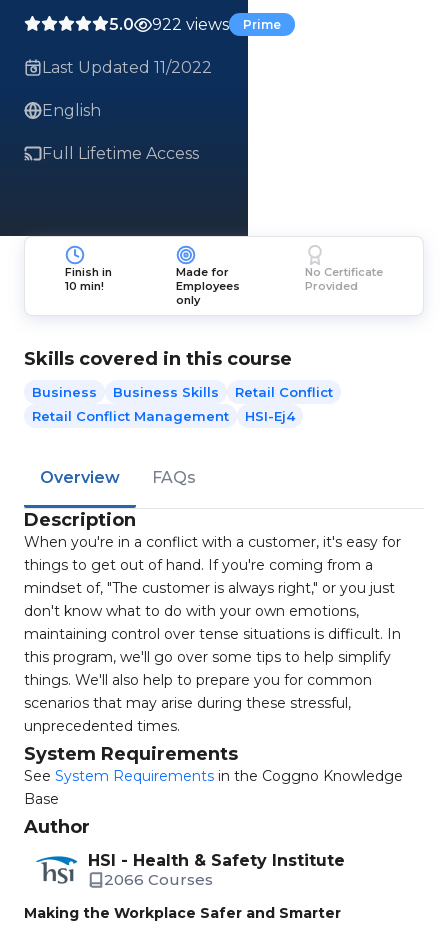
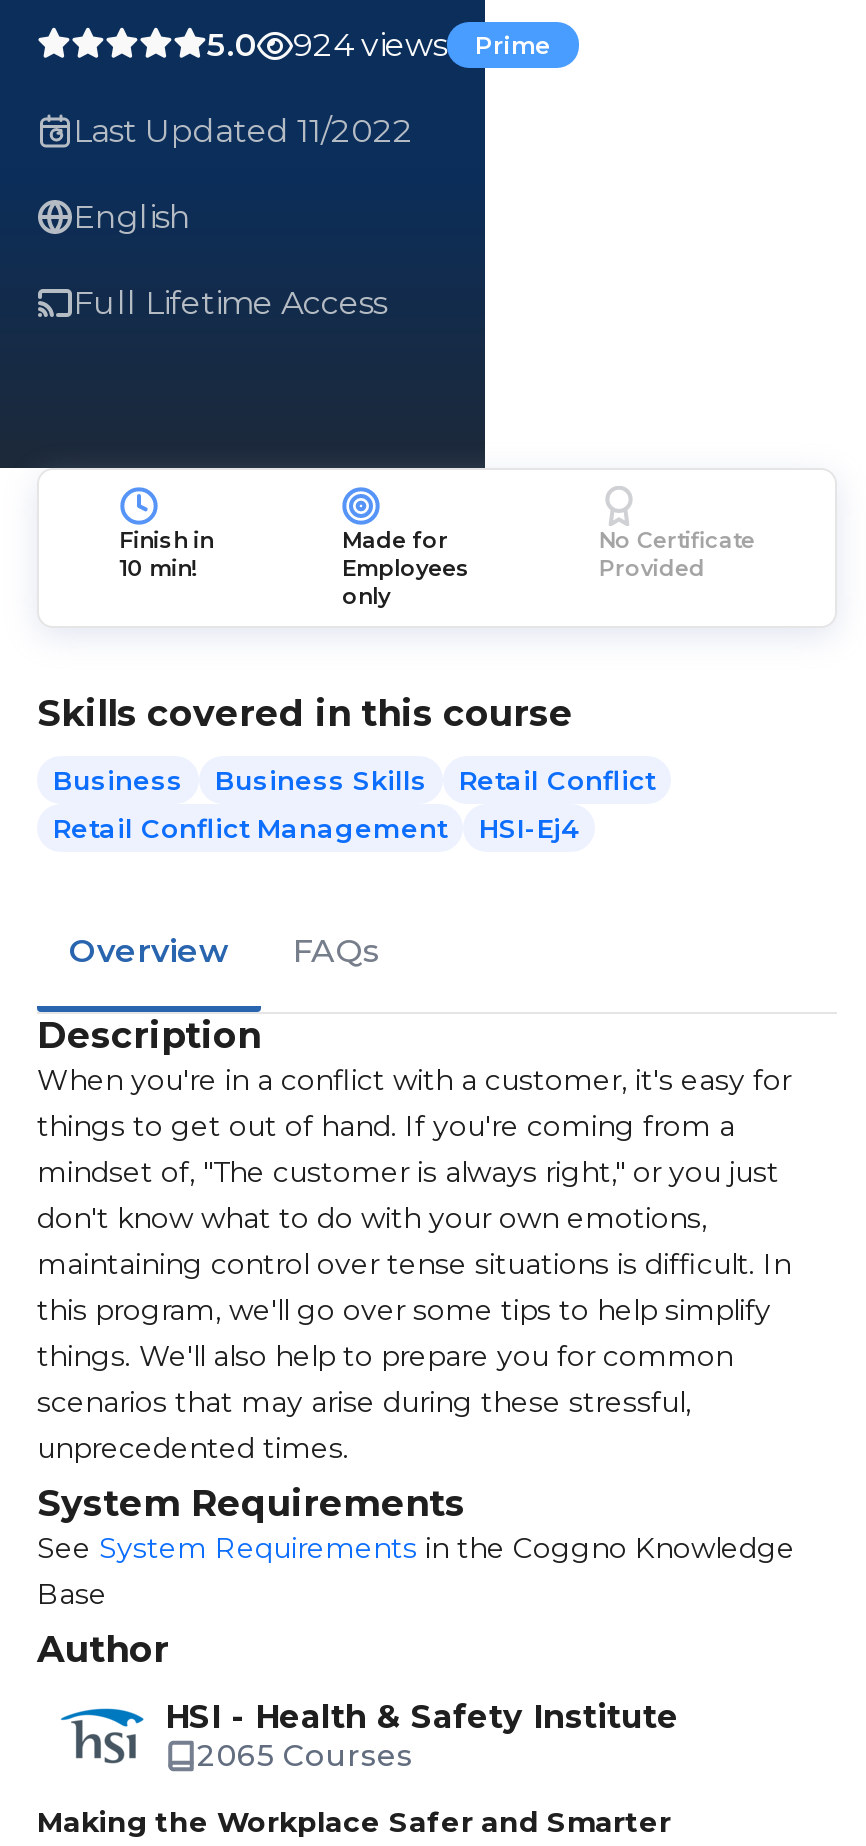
[109,15,281,34] 5.0 922 views Prime -> [207,26,551,64] 5.0 924 views Prime
[104,870,213,889] 2066 Courses -> [197,1736,413,1774] 2065 Courses

